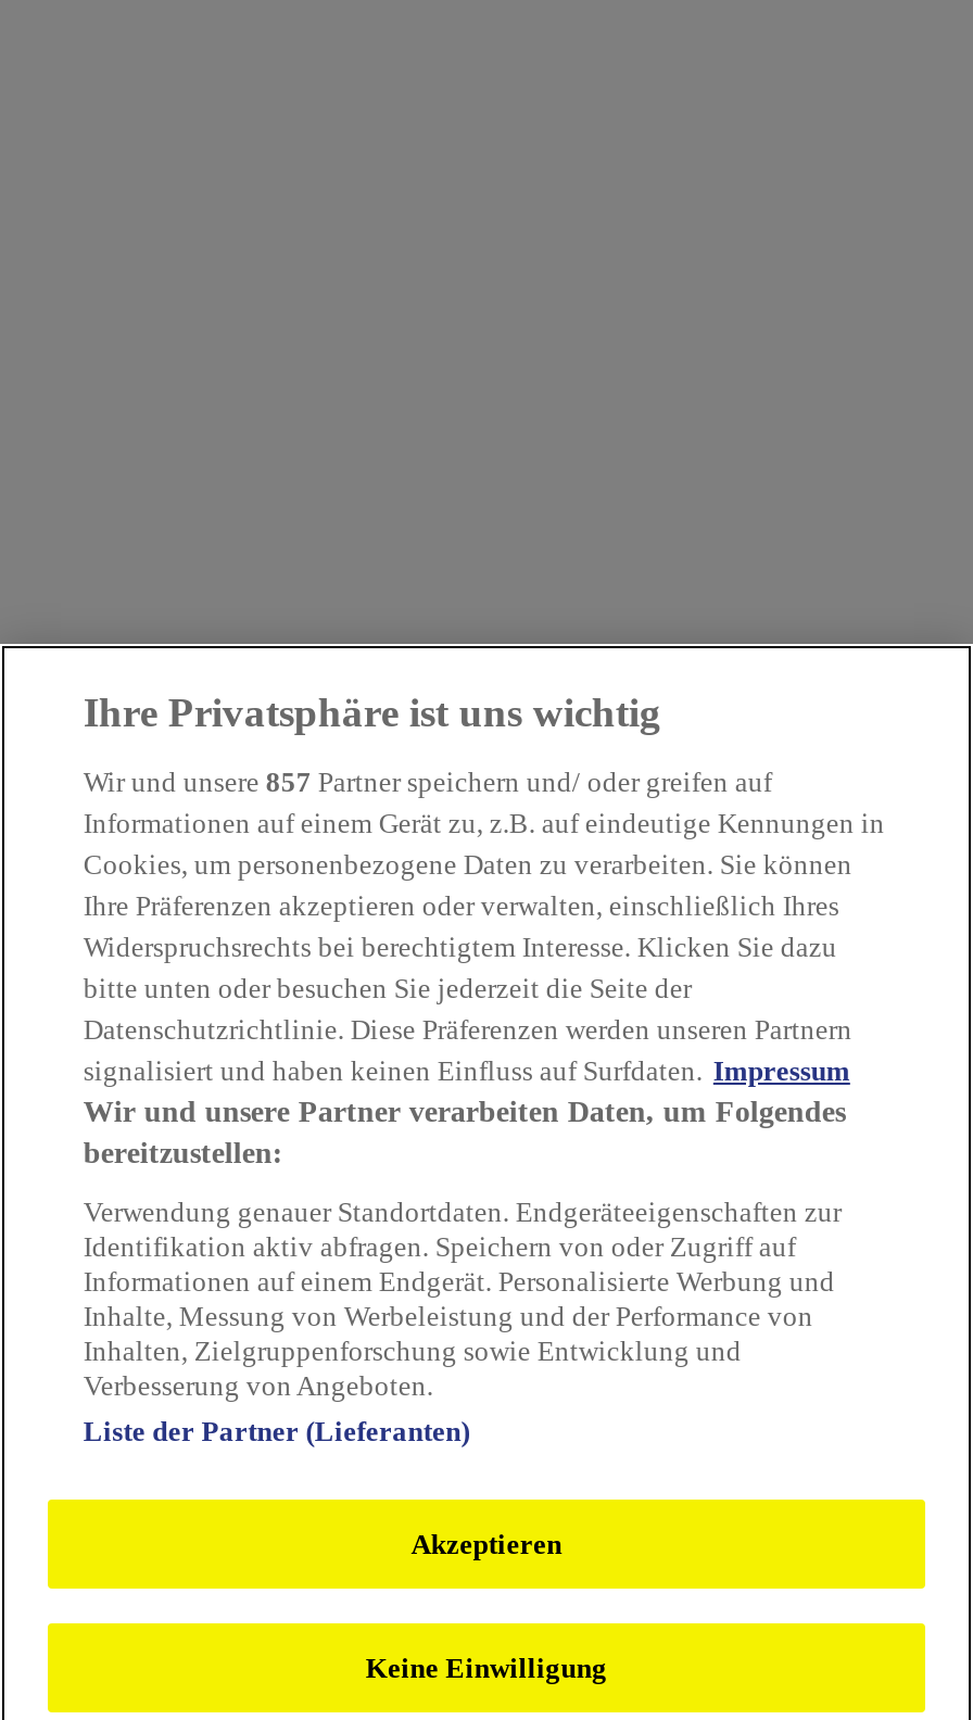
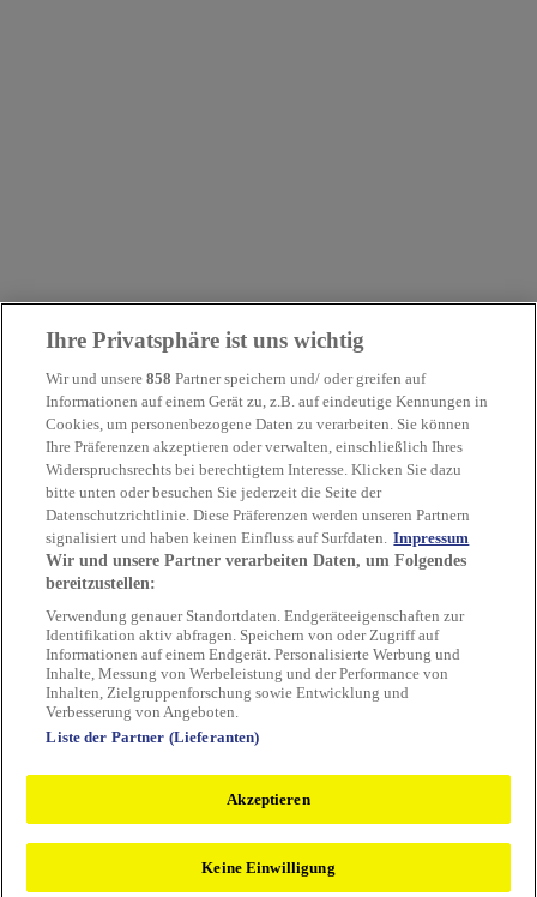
[83,766,772,798] Wir und unsere 857 Partner speichern und/ oder greifen auf -> [46,369,426,387] Wir und unsere 858 Partner speichern und/ oder greifen auf

